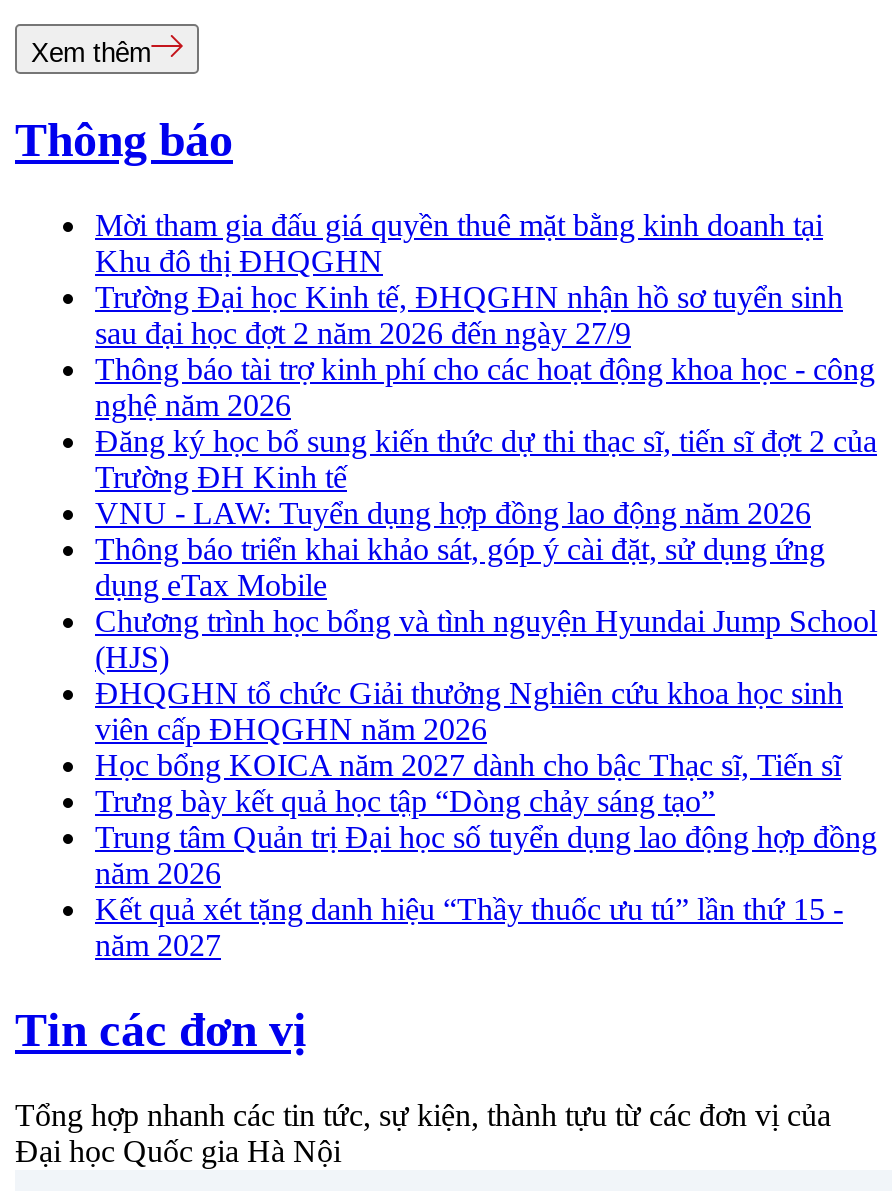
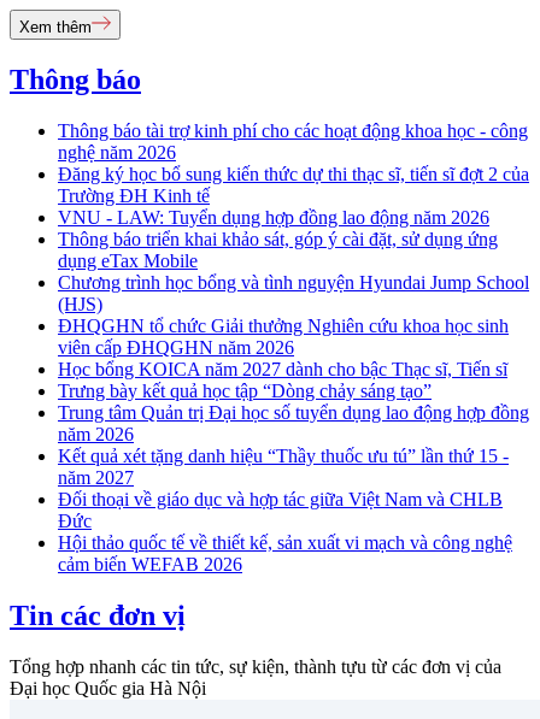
[95,208,843,350] Mời tham gia đấu giá quyền thuê mặt bằng kinh doanh tại | Khu đô thị ĐHQGHN | Trường Đại học Kinh tế, ĐHQGHN nhận hồ sơ tuyển sinh | sau đại học đợt 2 năm 2026 đến ngày 27/9 -> none
moved [95,352,877,962] -> [58,121,529,488]: Thông báo tài trợ kinh phí cho các hoạt động khoa học - công | nghệ năm 2026 | Đăng ký học bổ sung kiến thức dự thi thạc sĩ, tiến sĩ đợt 2 của | ... | Kết quả xét tặng danh hiệu “Thầy thuốc ưu tú” lần thứ 15 - | năm 2027
none -> [58,489,512,575] Đối thoại về giáo dục và hợp tác giữa Việt Nam và CHLB | Đức | Hội thảo quốc tế về thiết kế, sản xuất vi mạch và công nghệ | cảm biến WEFAB 2026

